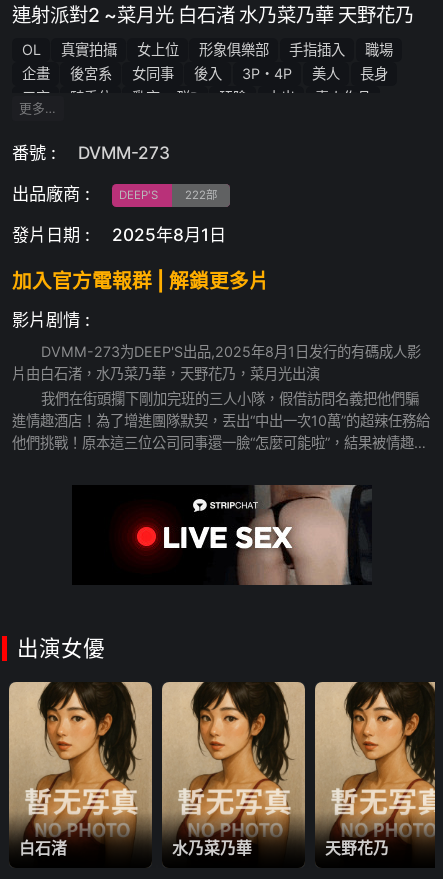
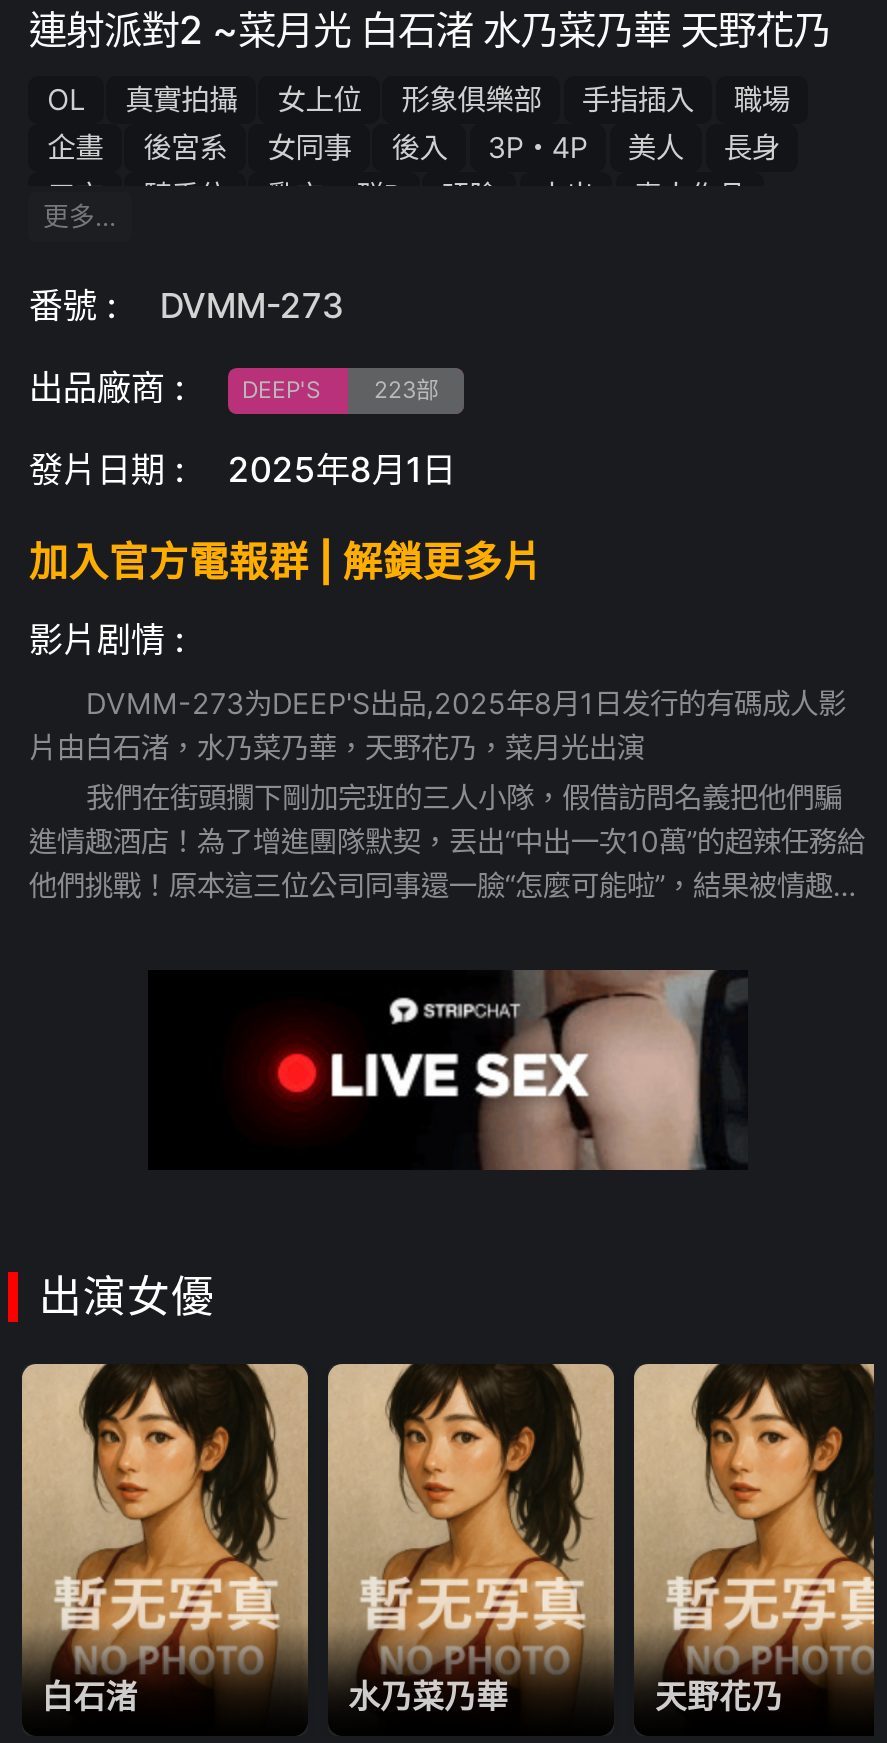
[119,188,217,202] DEEP'S 222部 -> [242,376,438,404] DEEP'S 223部

